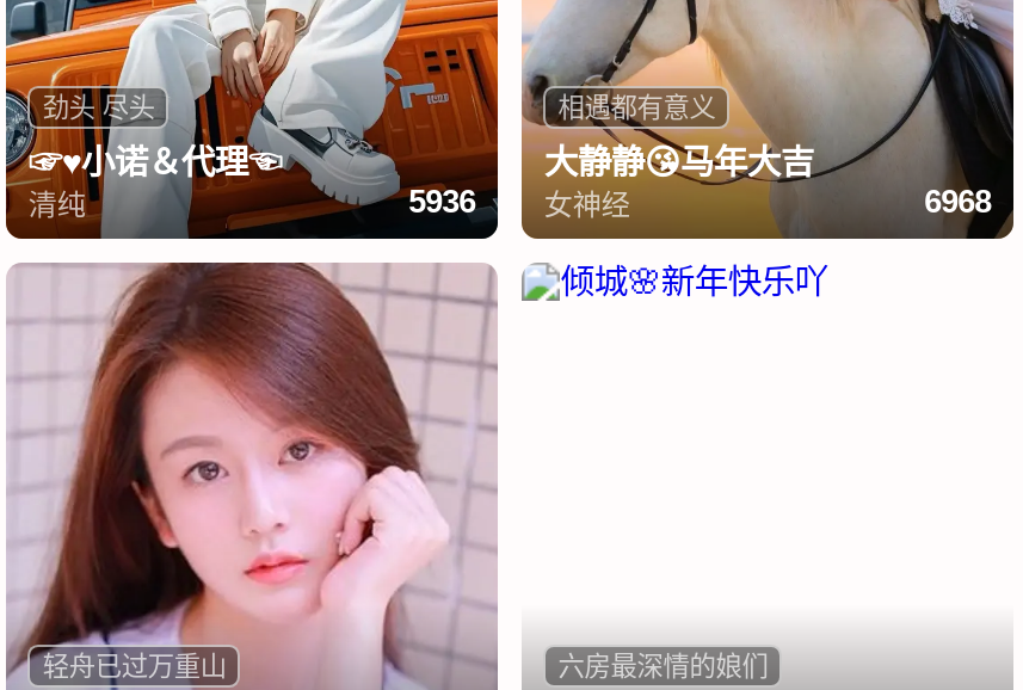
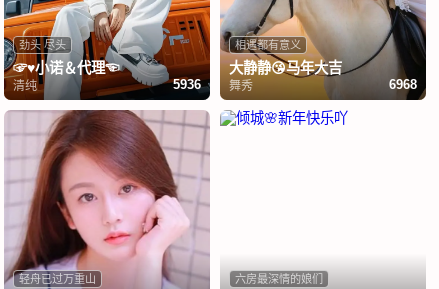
[544,182,630,223] 女神经 -> [229,76,253,93] 舞秀

